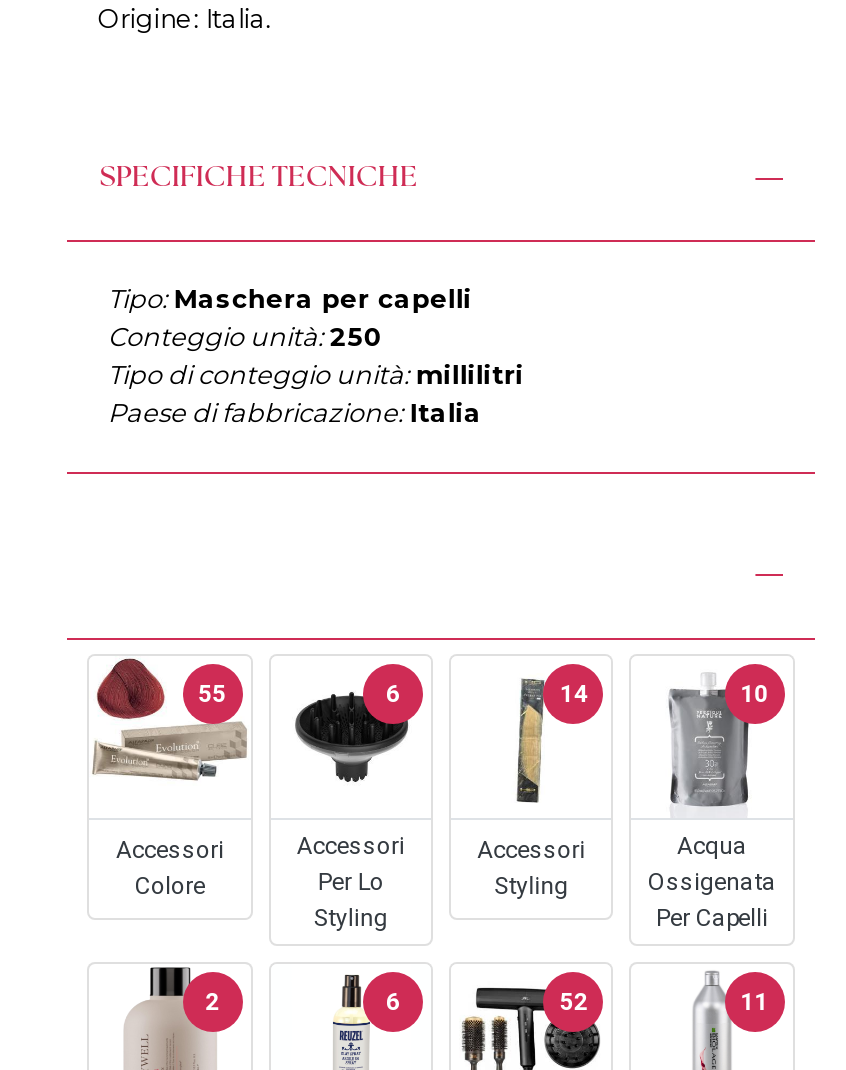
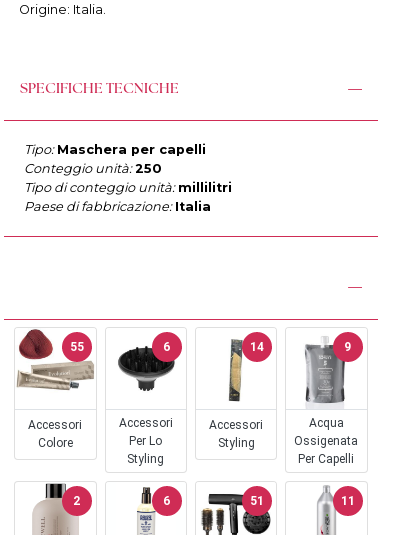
[740,681,768,709] 10 -> [344,340,351,354] 9
[560,987,588,1015] 52 -> [250,494,264,508] 51

